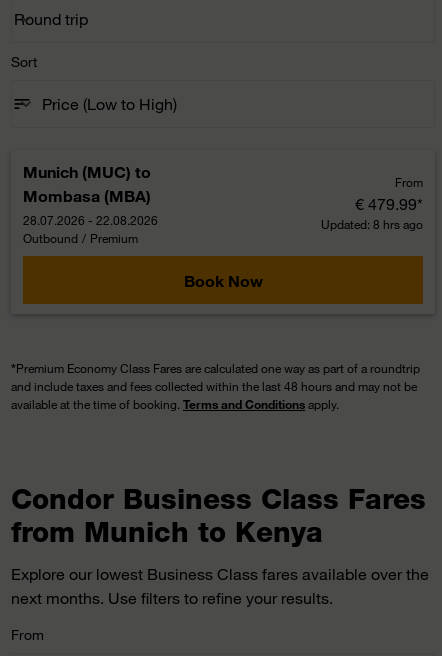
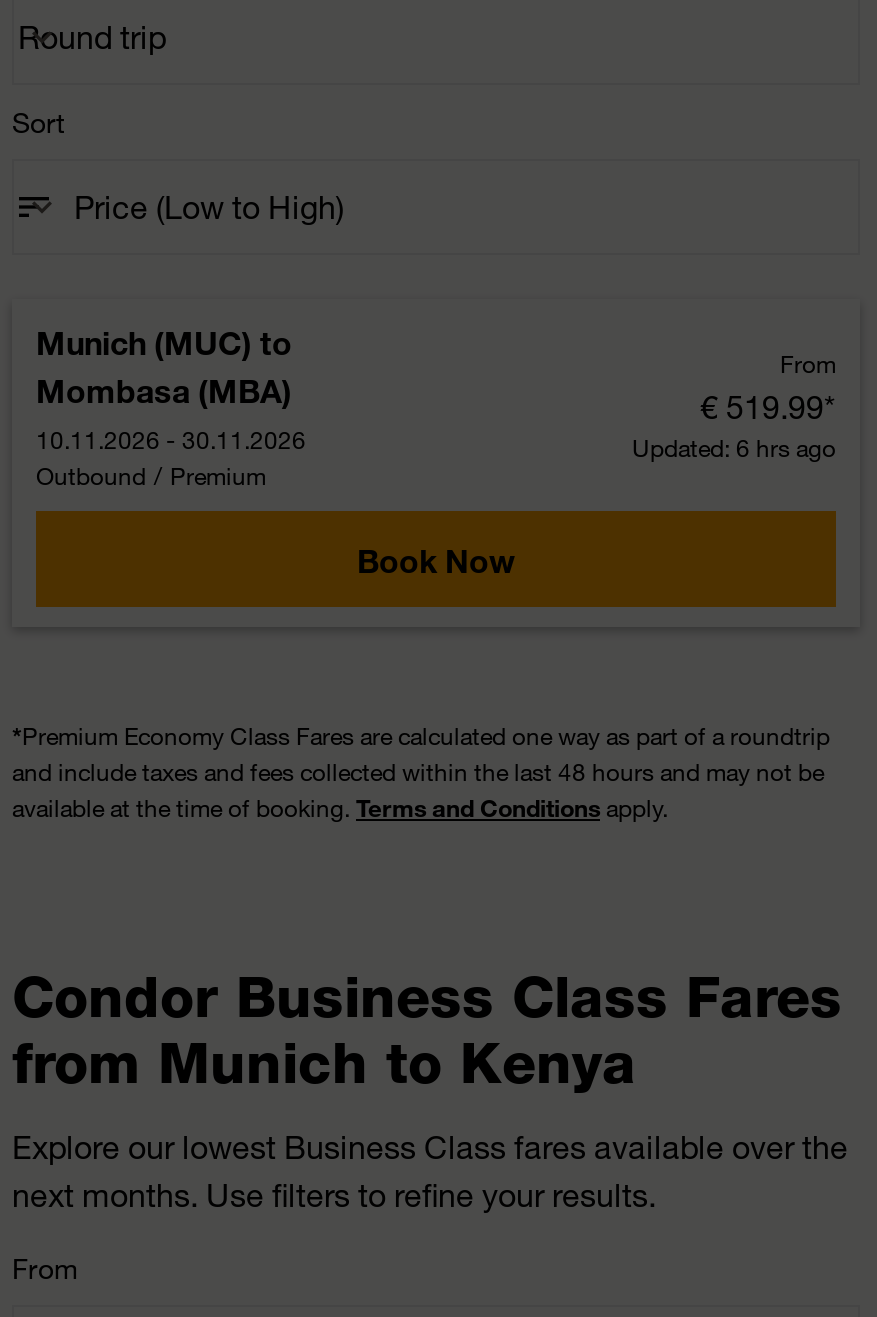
[355,194,423,213] € 479.99* -> [700,387,836,425] € 519.99*
[23,213,158,228] 28.07.2026 - 22.08.2026 -> [36,425,306,455] 10.11.2026 - 30.11.2026
[321,217,423,232] Updated: 8 hrs ago -> [632,433,836,463] Updated: 6 hrs ago

